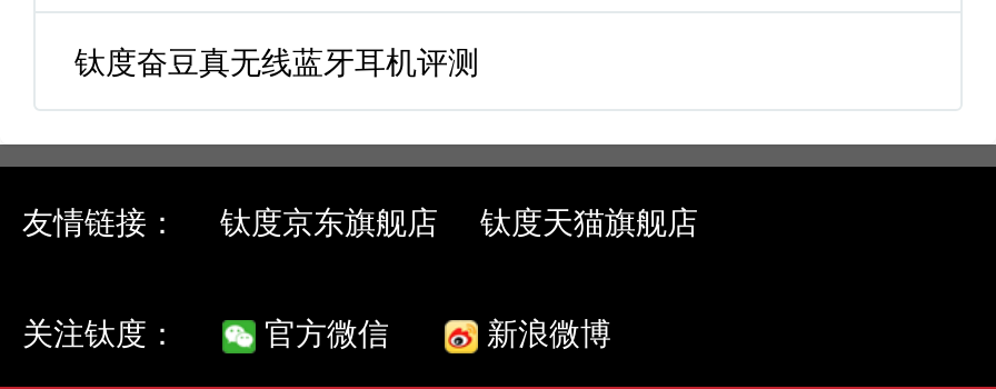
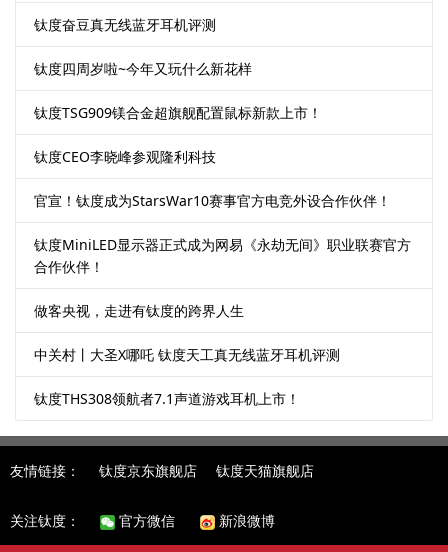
none -> [33,58,410,407] 钛度四周岁啦~今年又玩什么新花样 | 钛度TSG909镁合金超旗舰配置鼠标新款上市！ | 钛度CEO李晓峰参观隆利科技 | 官宣！钛度成为StarsWar10赛事官方电竞外设合作伙伴！ | 钛度MiniLED显示器正式成为网易《永劫无间》职业联赛官方 | 合作伙伴！ | 做客央视，走进有钛度的跨界人生 | 中关村丨大圣X哪吒 钛度天工真无线蓝牙耳机评测 | 钛度THS308领航者7.1声道游戏耳机上市！

